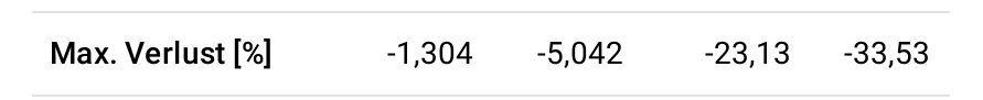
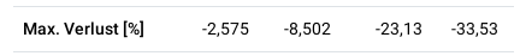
[387,36,473,71] -1,304 -> [202,19,249,38] -2,575
[537,36,623,71] -5,042 -> [284,19,331,38] -8,502

